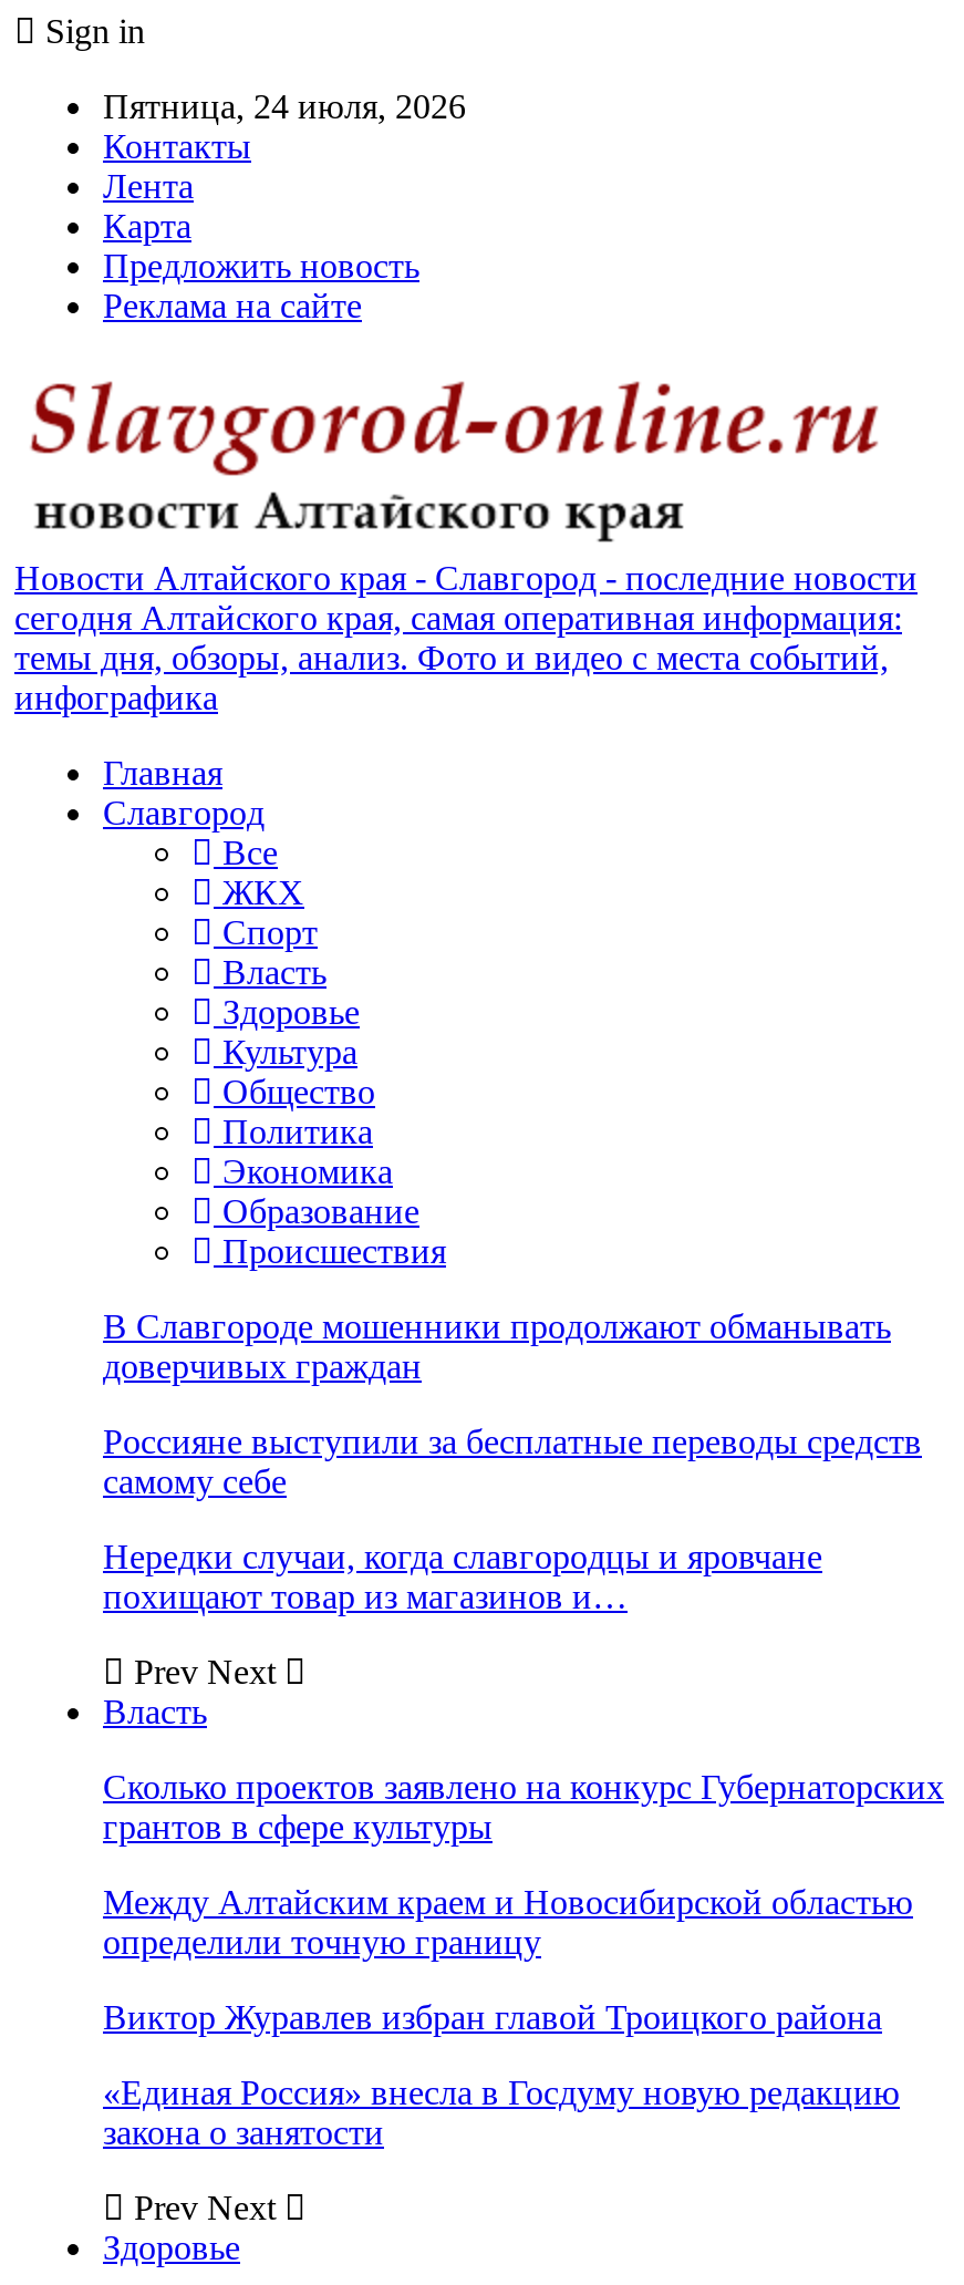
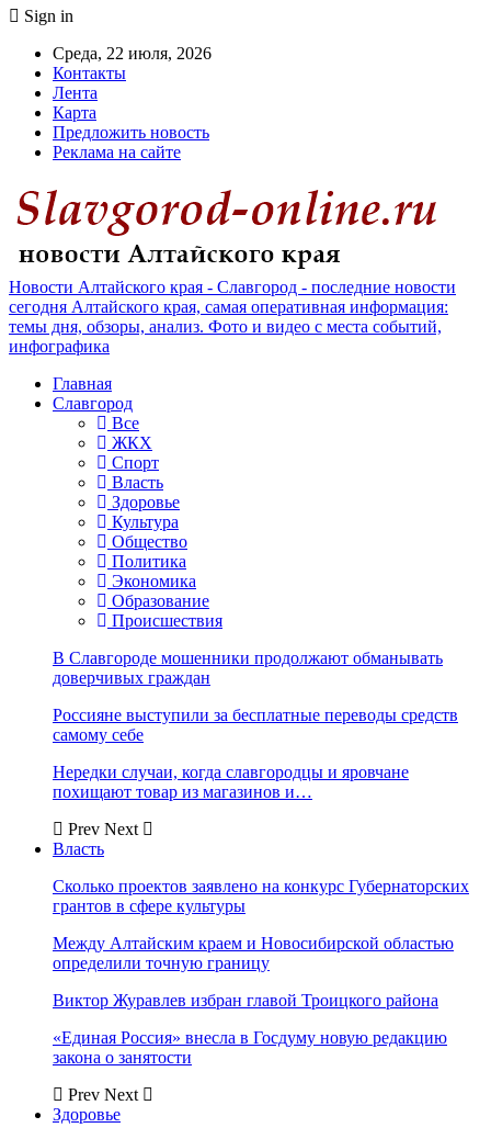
[103,87,466,125] Пятница, 24 июля, 2026 -> [53,44,212,63] Среда, 22 июля, 2026

